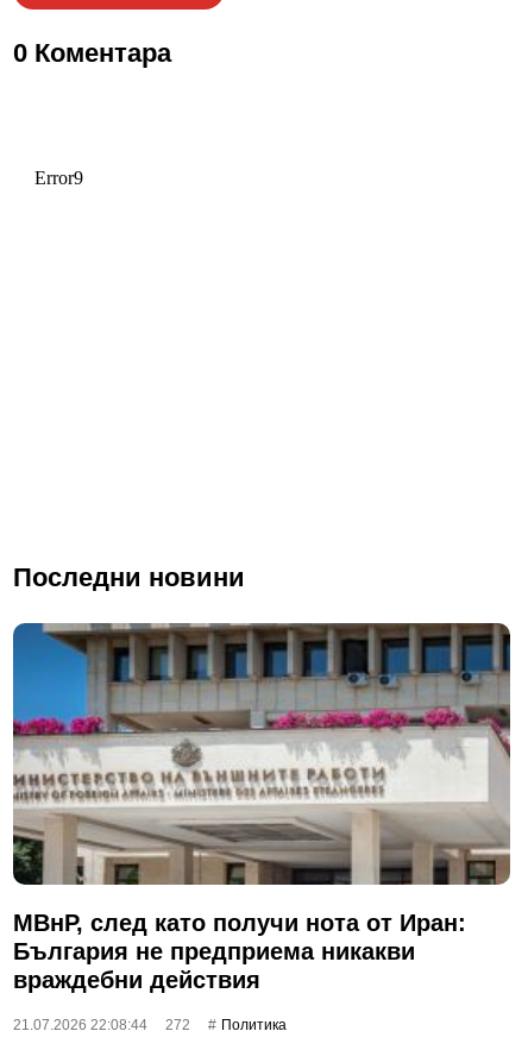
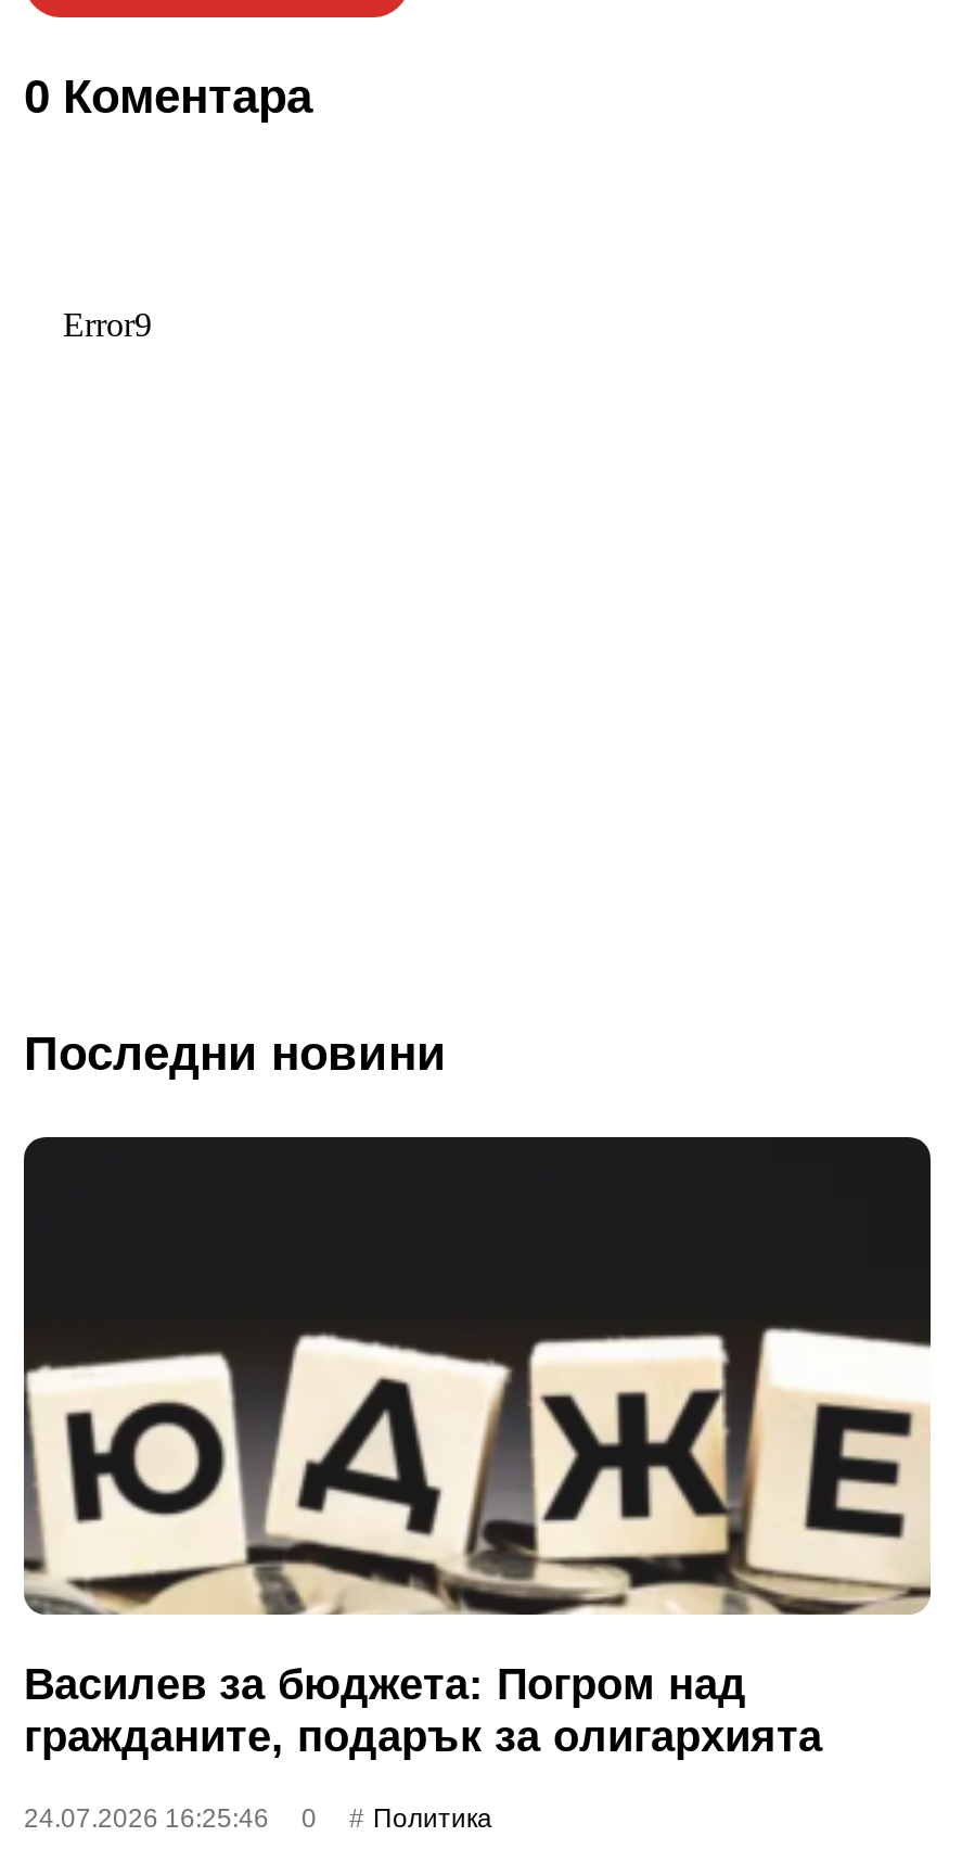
[12,622,511,993] [image] | МВнР, след като получи нота от Иран: | България не предприема никакви | враждебни действия -> [22,1135,931,1760] [image] | Василев за бюджета: Погром над | гражданите, подарък за олигархията
[13,1017,190,1033] 21.07.2026 22:08:44 | 272 -> [24,1803,317,1834] 24.07.2026 16:25:46 | 0

